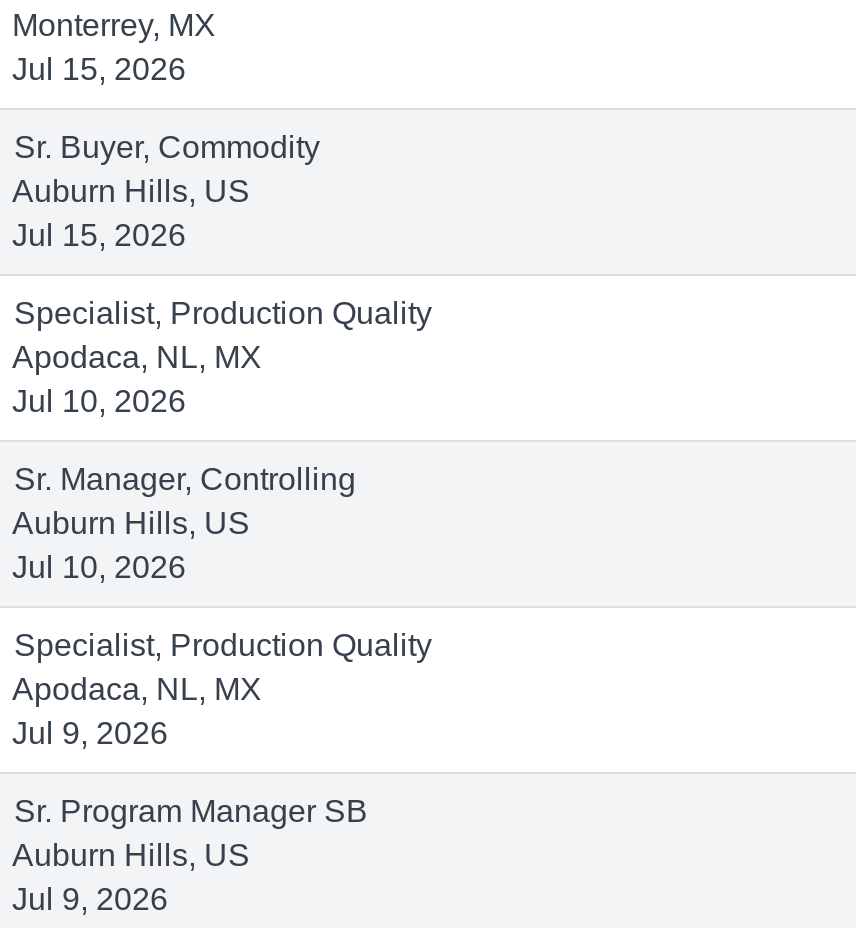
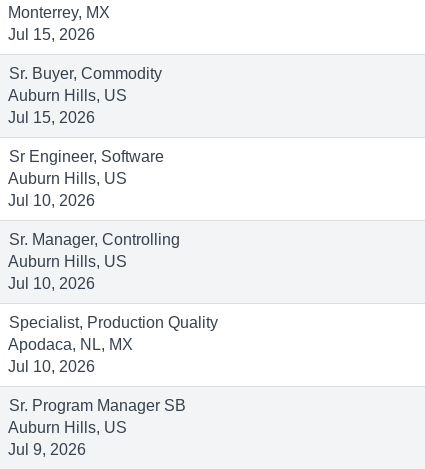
[12,296,432,374] Specialist, Production Quality | Apodaca, NL, MX -> [8,148,164,187] Sr Engineer, Software | Auburn Hills, US
[12,716,168,750] Jul 9, 2026 -> [8,358,95,375] Jul 10, 2026

